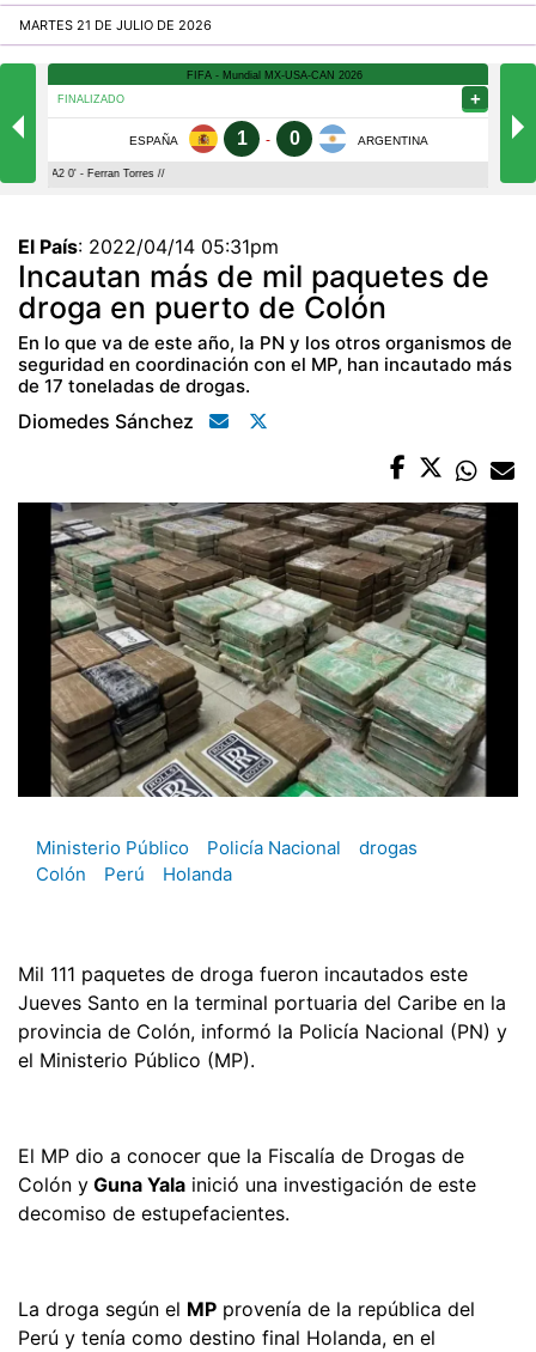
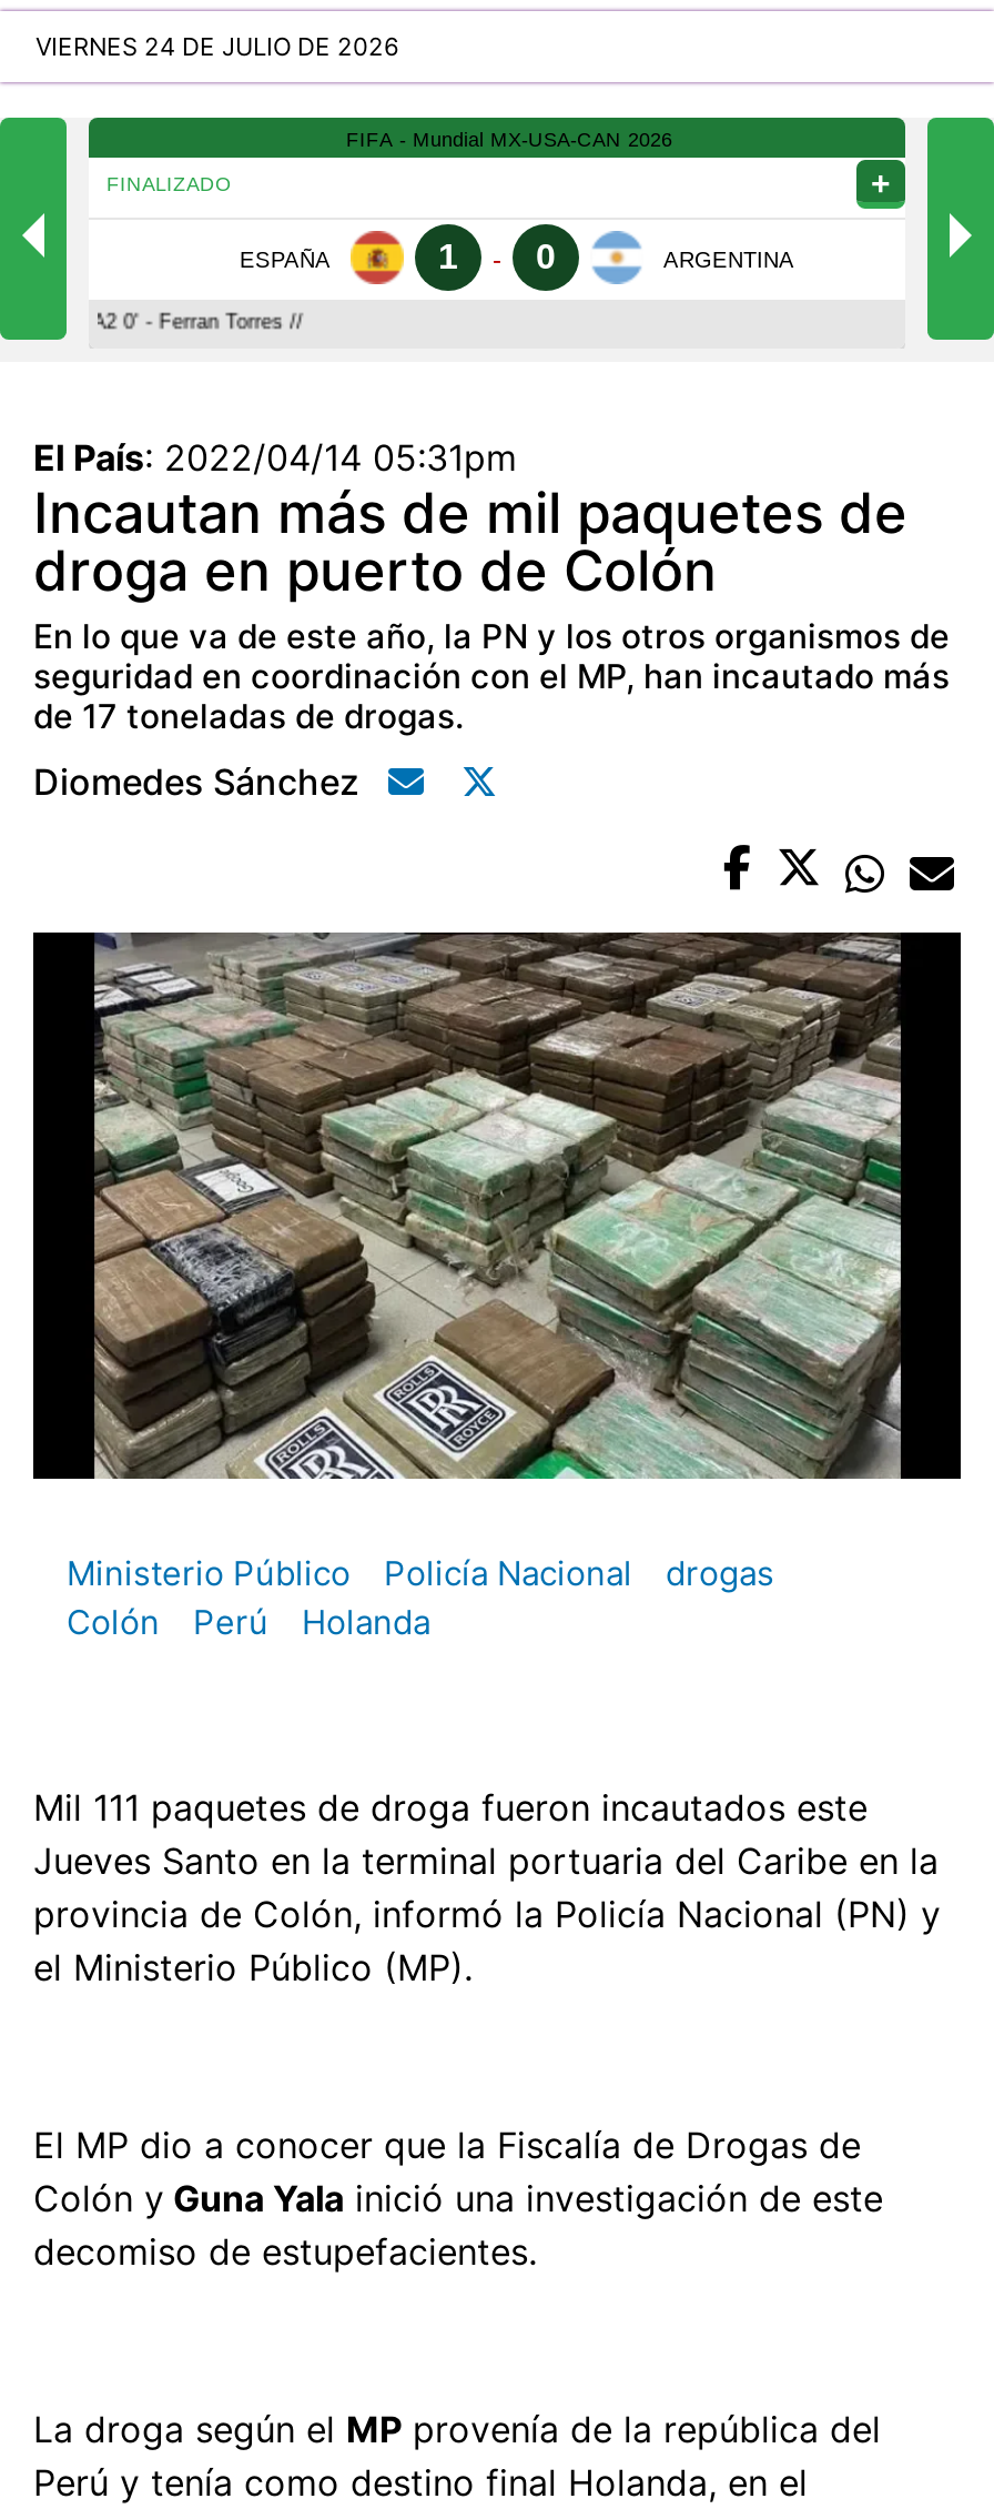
[19,17,212,34] MARTES 21 DE JULIO DE 2026 -> [35,32,399,63] VIERNES 24 DE JULIO DE 2026

